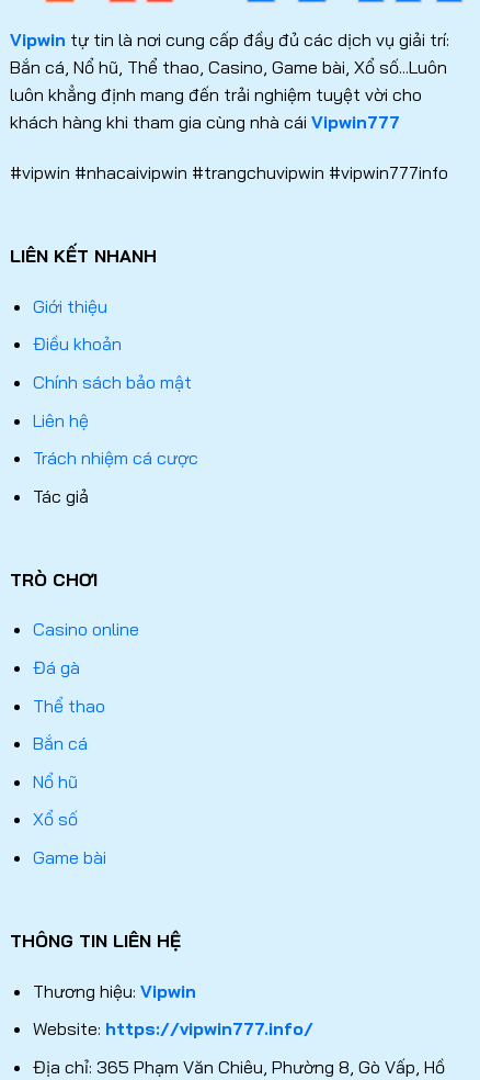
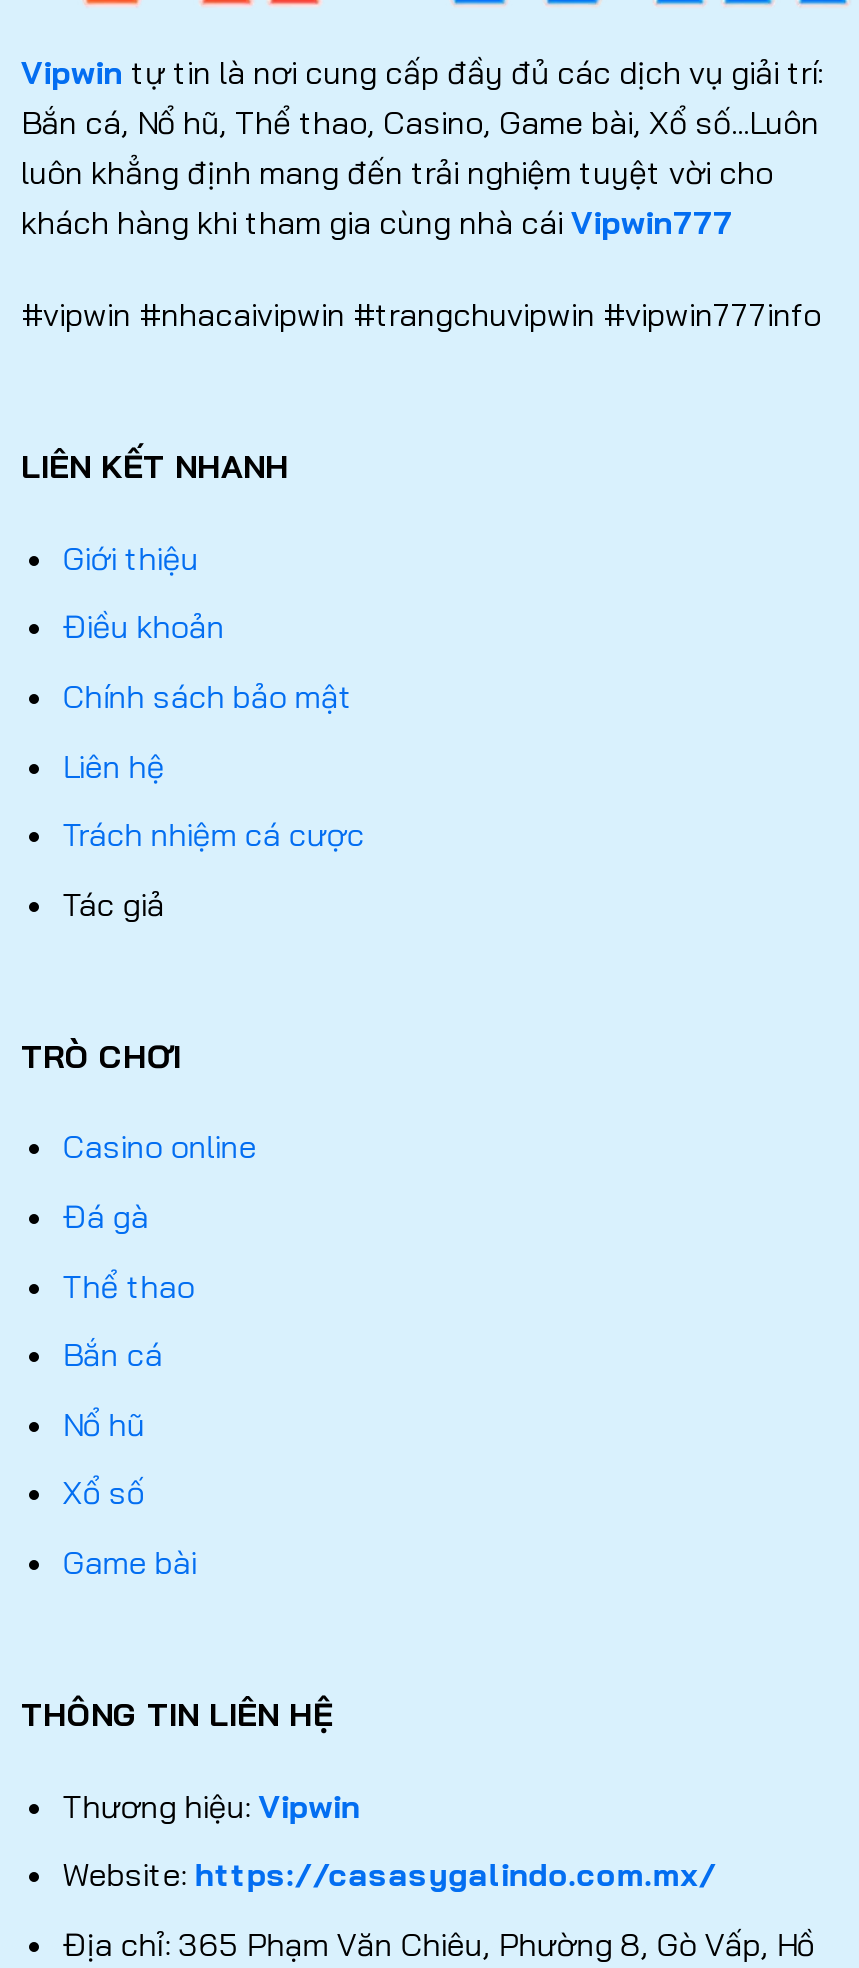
[33,1018,313,1040] Website: https://vipwin777.info/ -> [63,1854,717,1894] Website: https://casasygalindo.com.mx/

